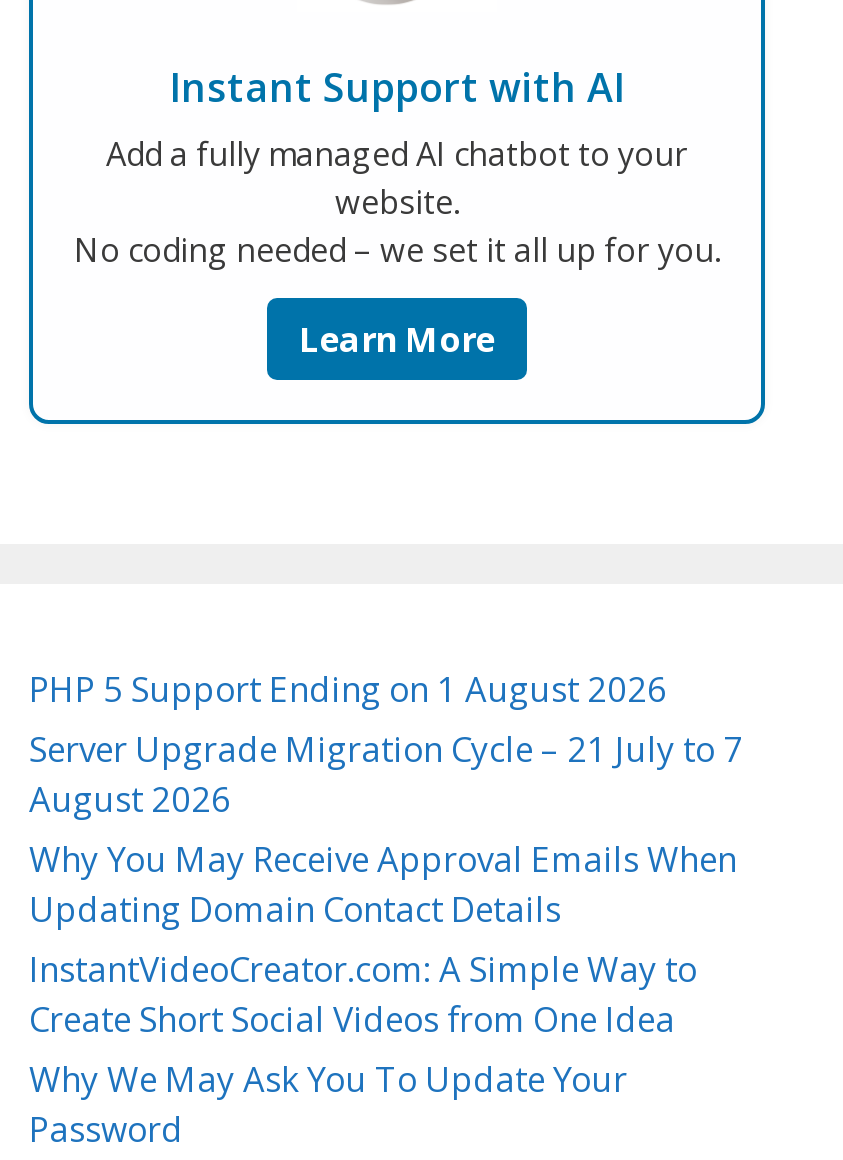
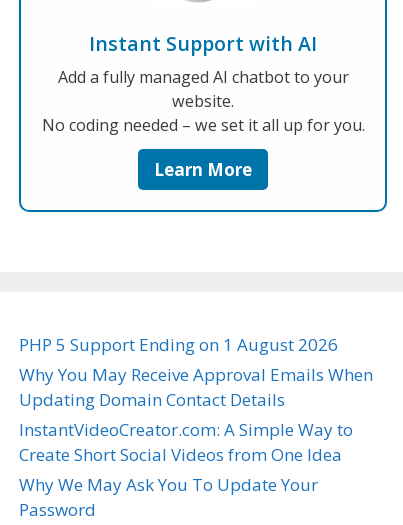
[29,725,743,821] Server Upgrade Migration Cycle – 21 July to 7 | August 2026 -> none

